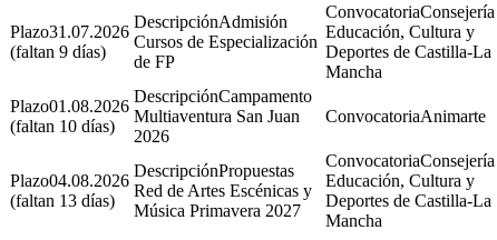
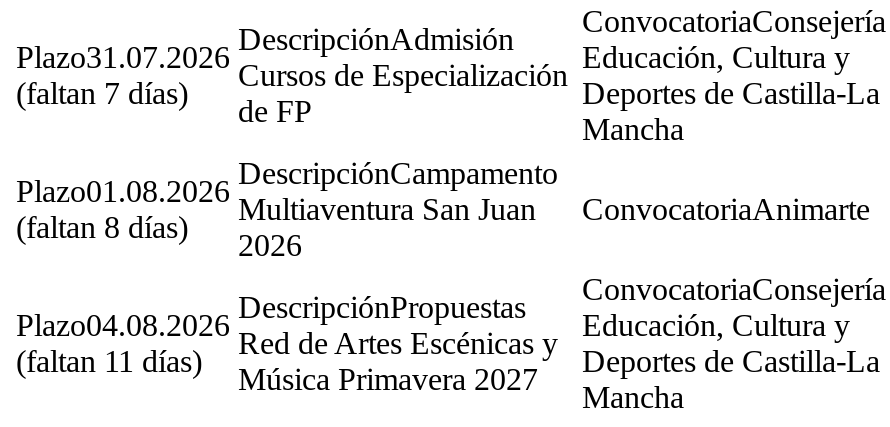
[10,43,106,62] (faltan 9 días) -> [16,77,188,111] (faltan 7 días)
[10,117,115,136] (faltan 10 días) -> [16,211,188,245] (faltan 8 días)
[10,192,115,210] (faltan 13 días) -> [16,345,202,379] (faltan 11 días)

